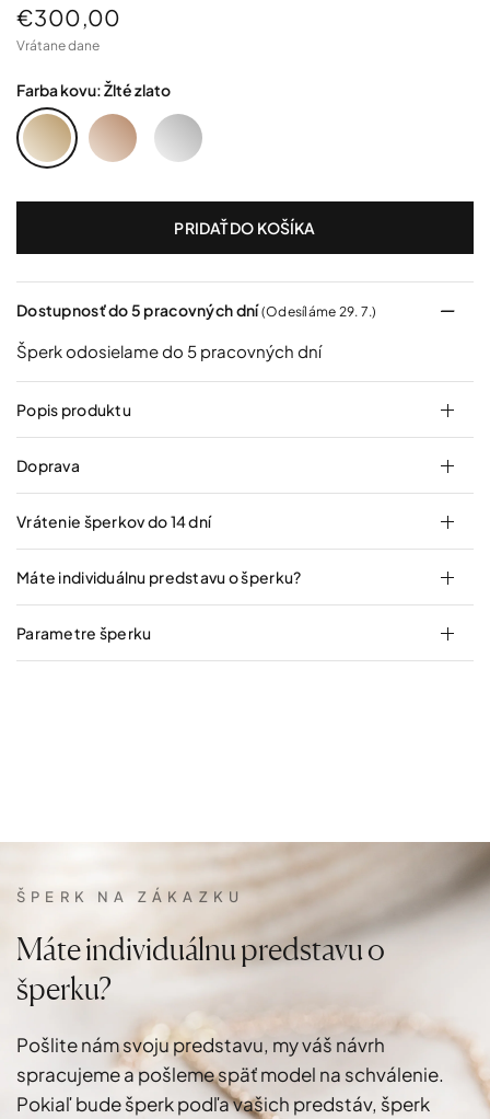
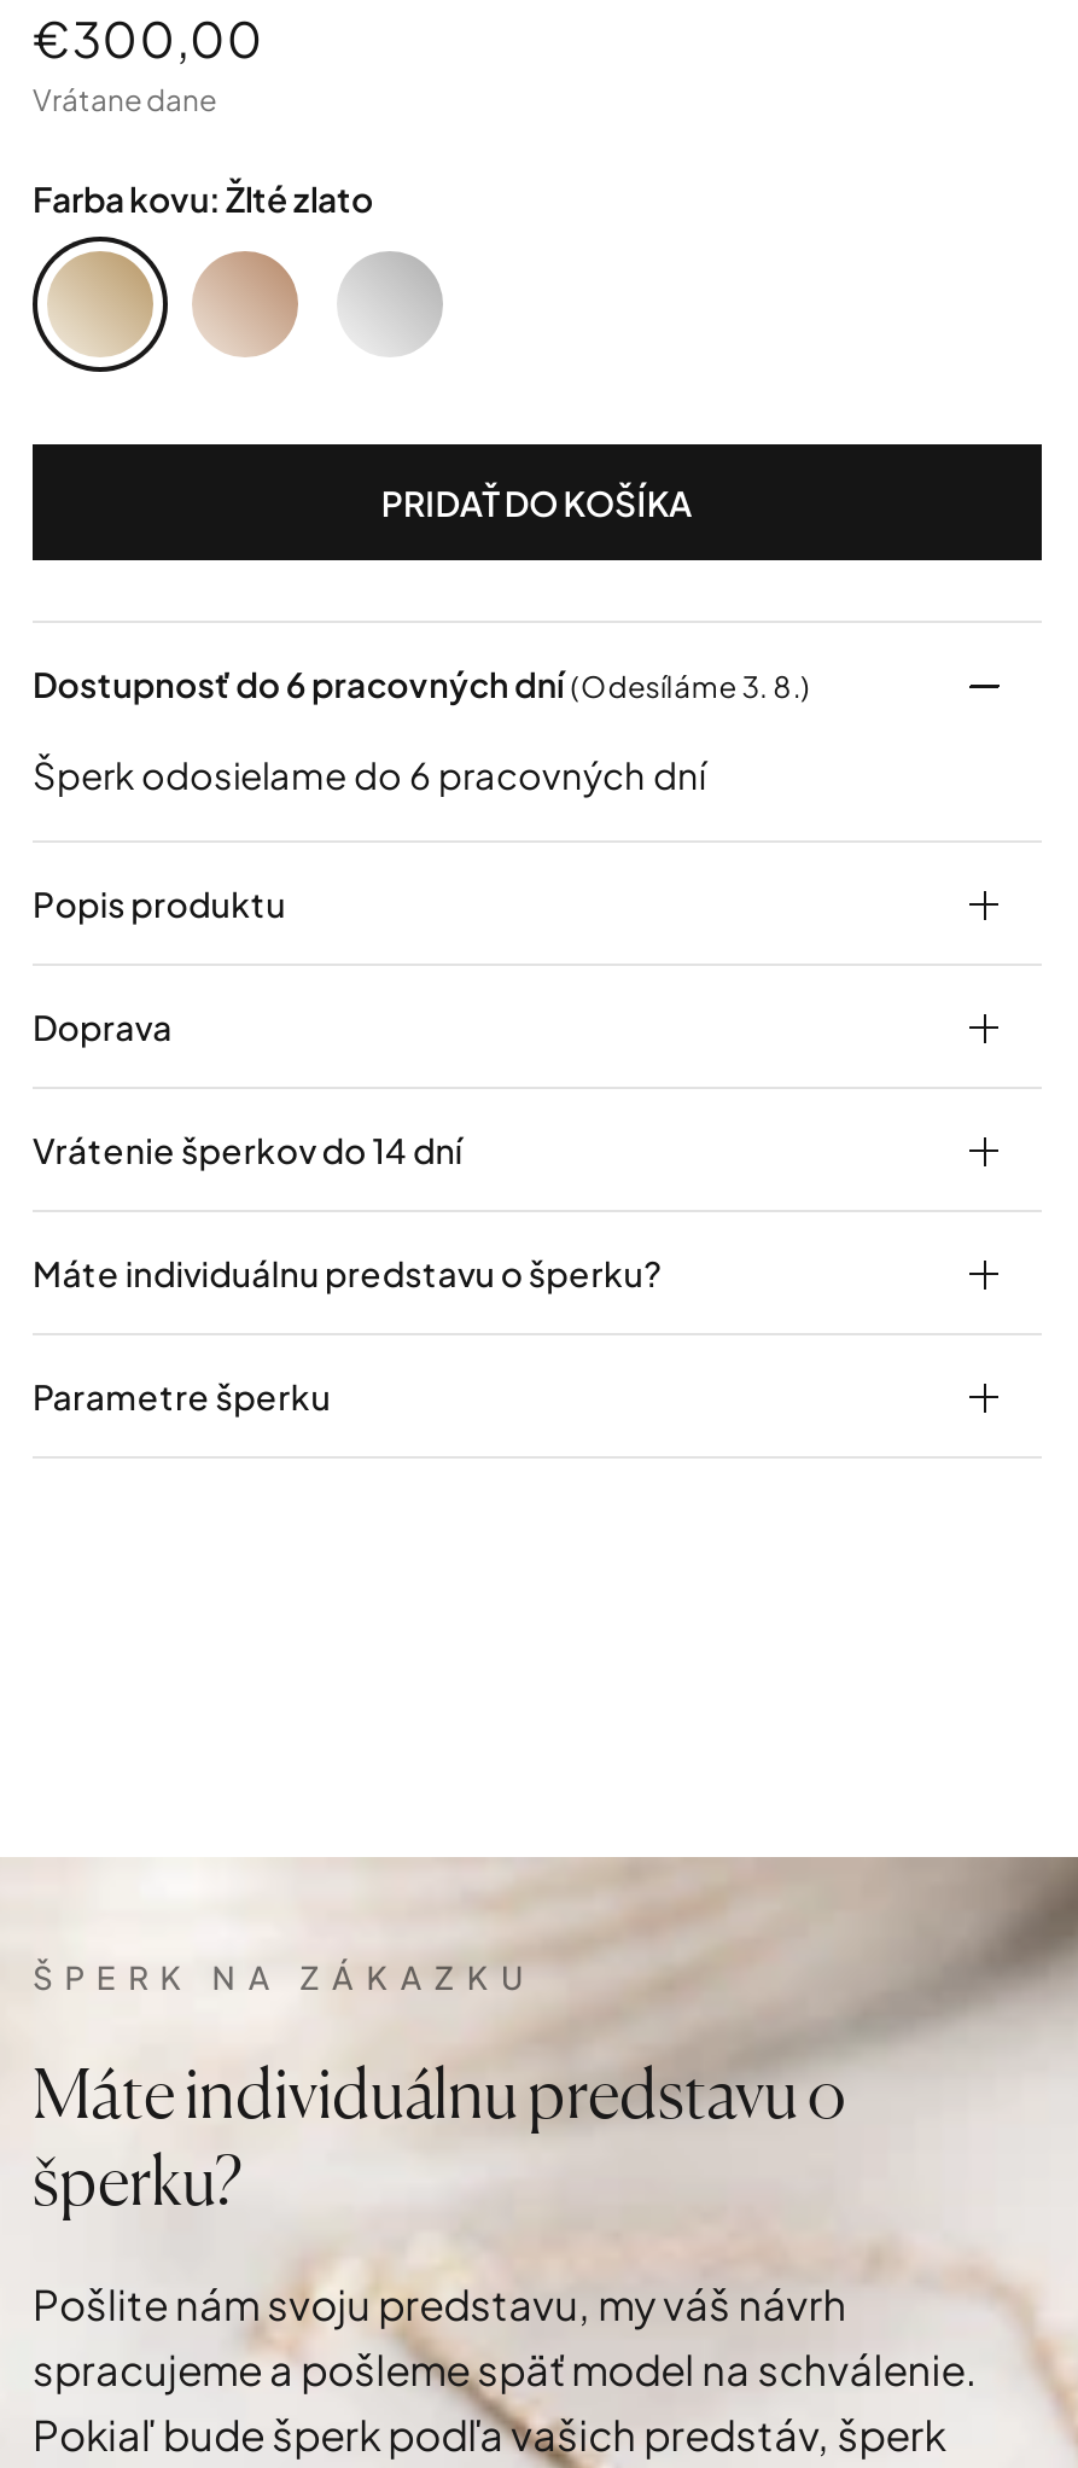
[16,300,377,320] Dostupnosť do 5 pracovných dní(Odesíláme 29. 7.) -> [33,662,811,705] Dostupnosť do 6 pracovných dní(Odesíláme 3. 8.)
[16,341,322,361] Šperk odosielame do 5 pracovných dní -> [33,751,706,797] Šperk odosielame do 6 pracovných dní

